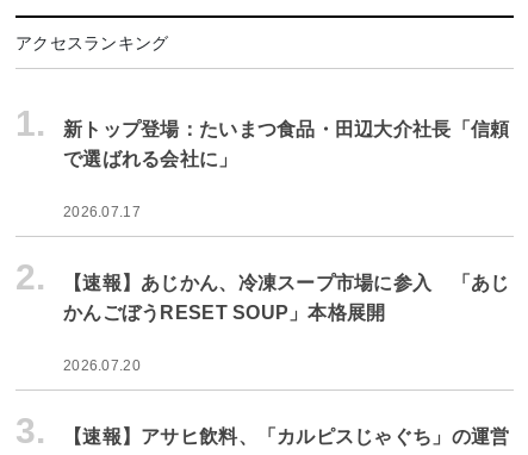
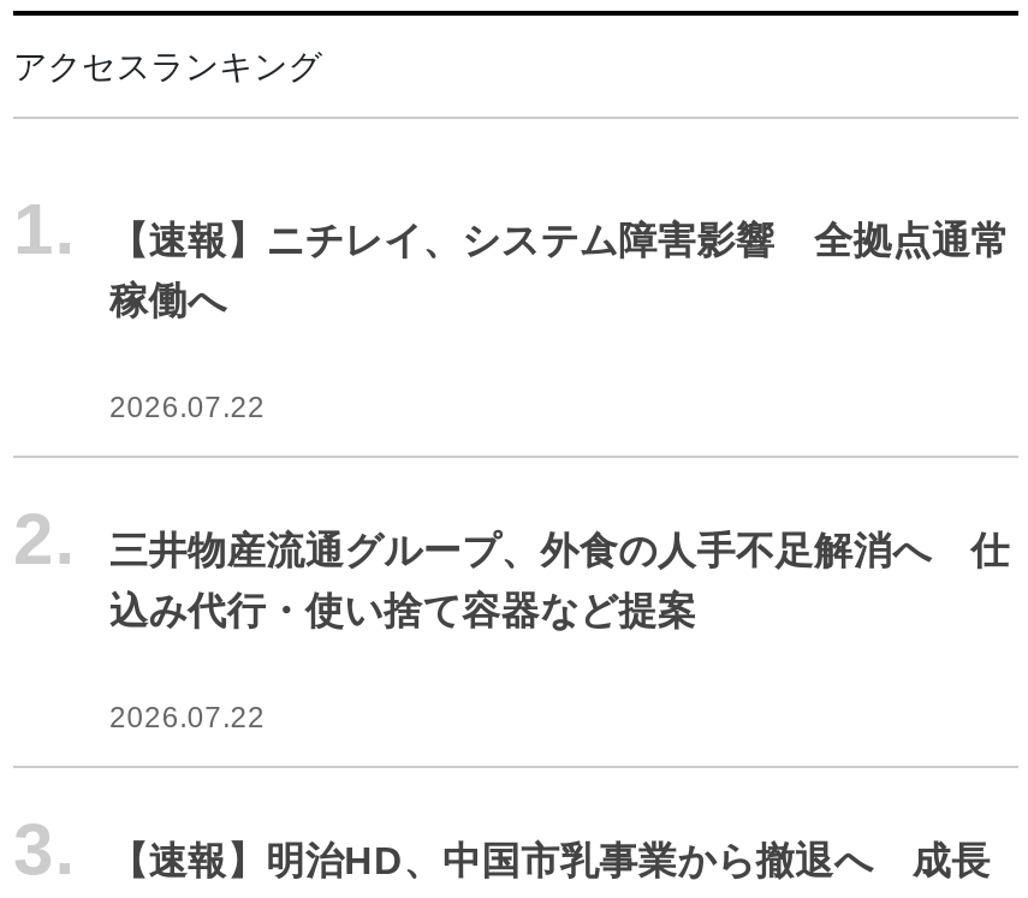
[63,119,510,139] 新トップ登場：たいまつ食品・田辺大介社長「信頼 -> [109,220,1010,261] 【速報】ニチレイ、システム障害影響 全拠点通常
[63,149,238,169] で選ばれる会社に」 -> [109,280,227,321] 稼働へ
[63,204,140,220] 2026.07.17 -> [109,390,265,424] 2026.07.22
[63,273,510,293] 【速報】あじかん、冷凍スープ市場に参入 「あじ -> [109,530,1010,571] 三井物産流通グループ、外食の人手不足解消へ 仕
[63,302,386,323] かんごぼうRESET SOUP」本格展開 -> [109,590,697,631] 込み代行・使い捨て容器など提案
[63,357,140,374] 2026.07.20 -> [109,701,265,734] 2026.07.22
[63,426,510,447] 【速報】アサヒ飲料、「カルピスじゃぐち」の運営 -> [109,840,991,881] 【速報】明治HD、中国市乳事業から撤退へ 成長

